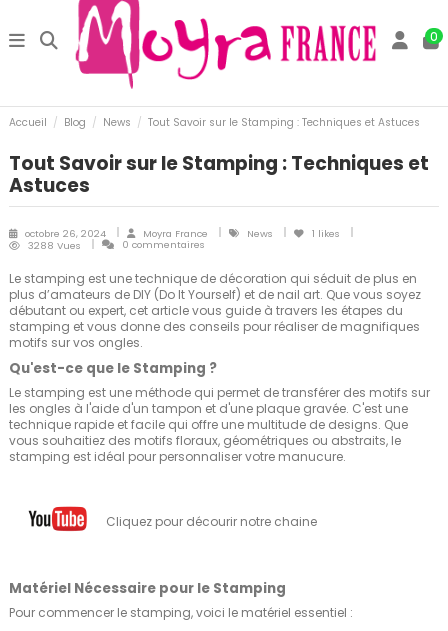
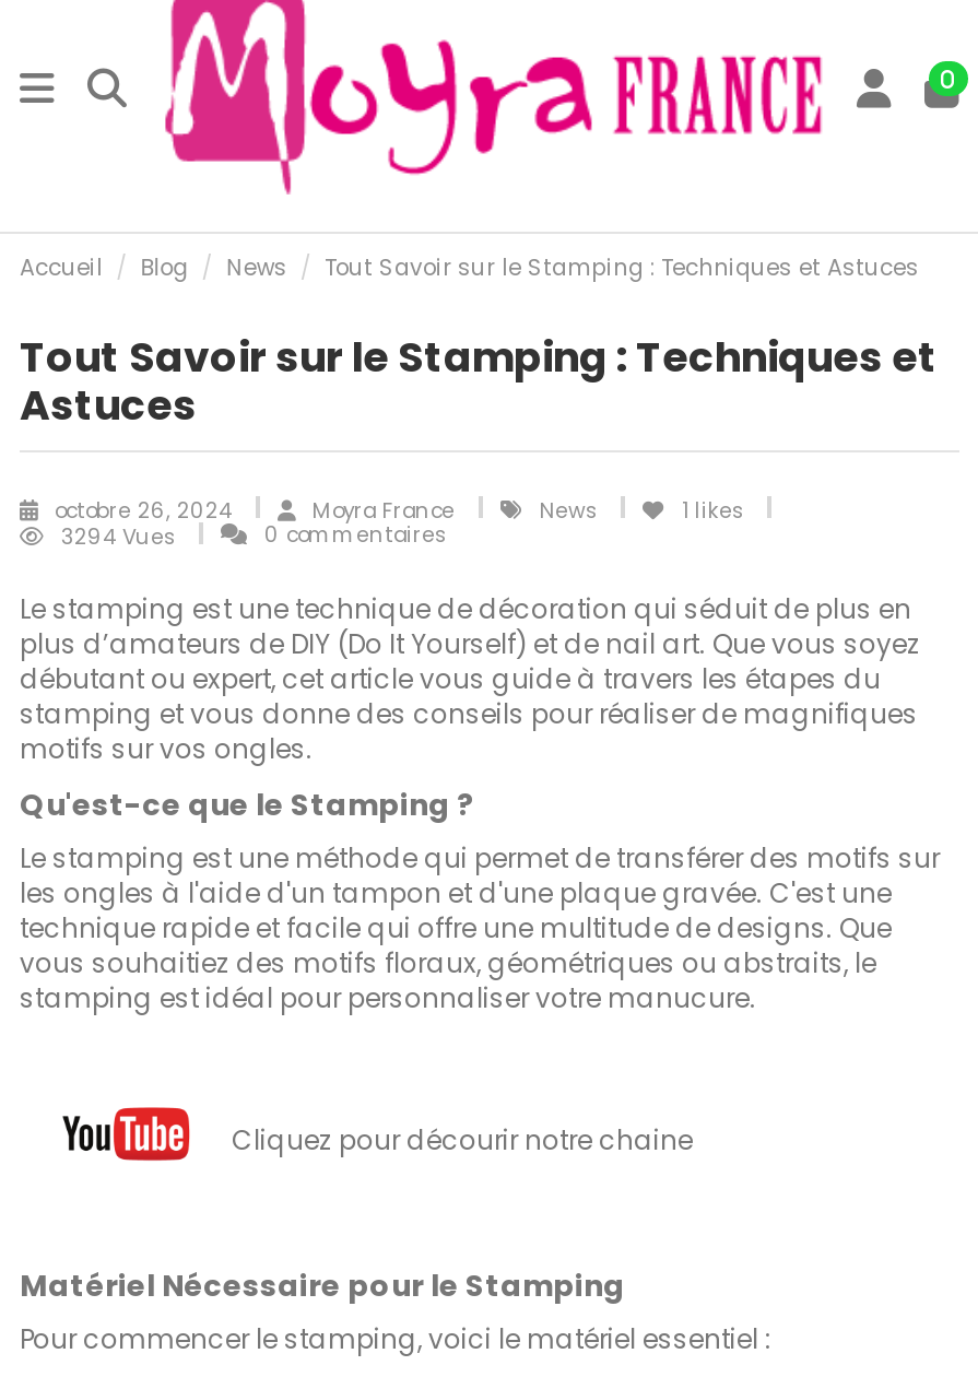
[28,239,84,252] 3288 Vues -> [61,523,181,551] 3294 Vues

